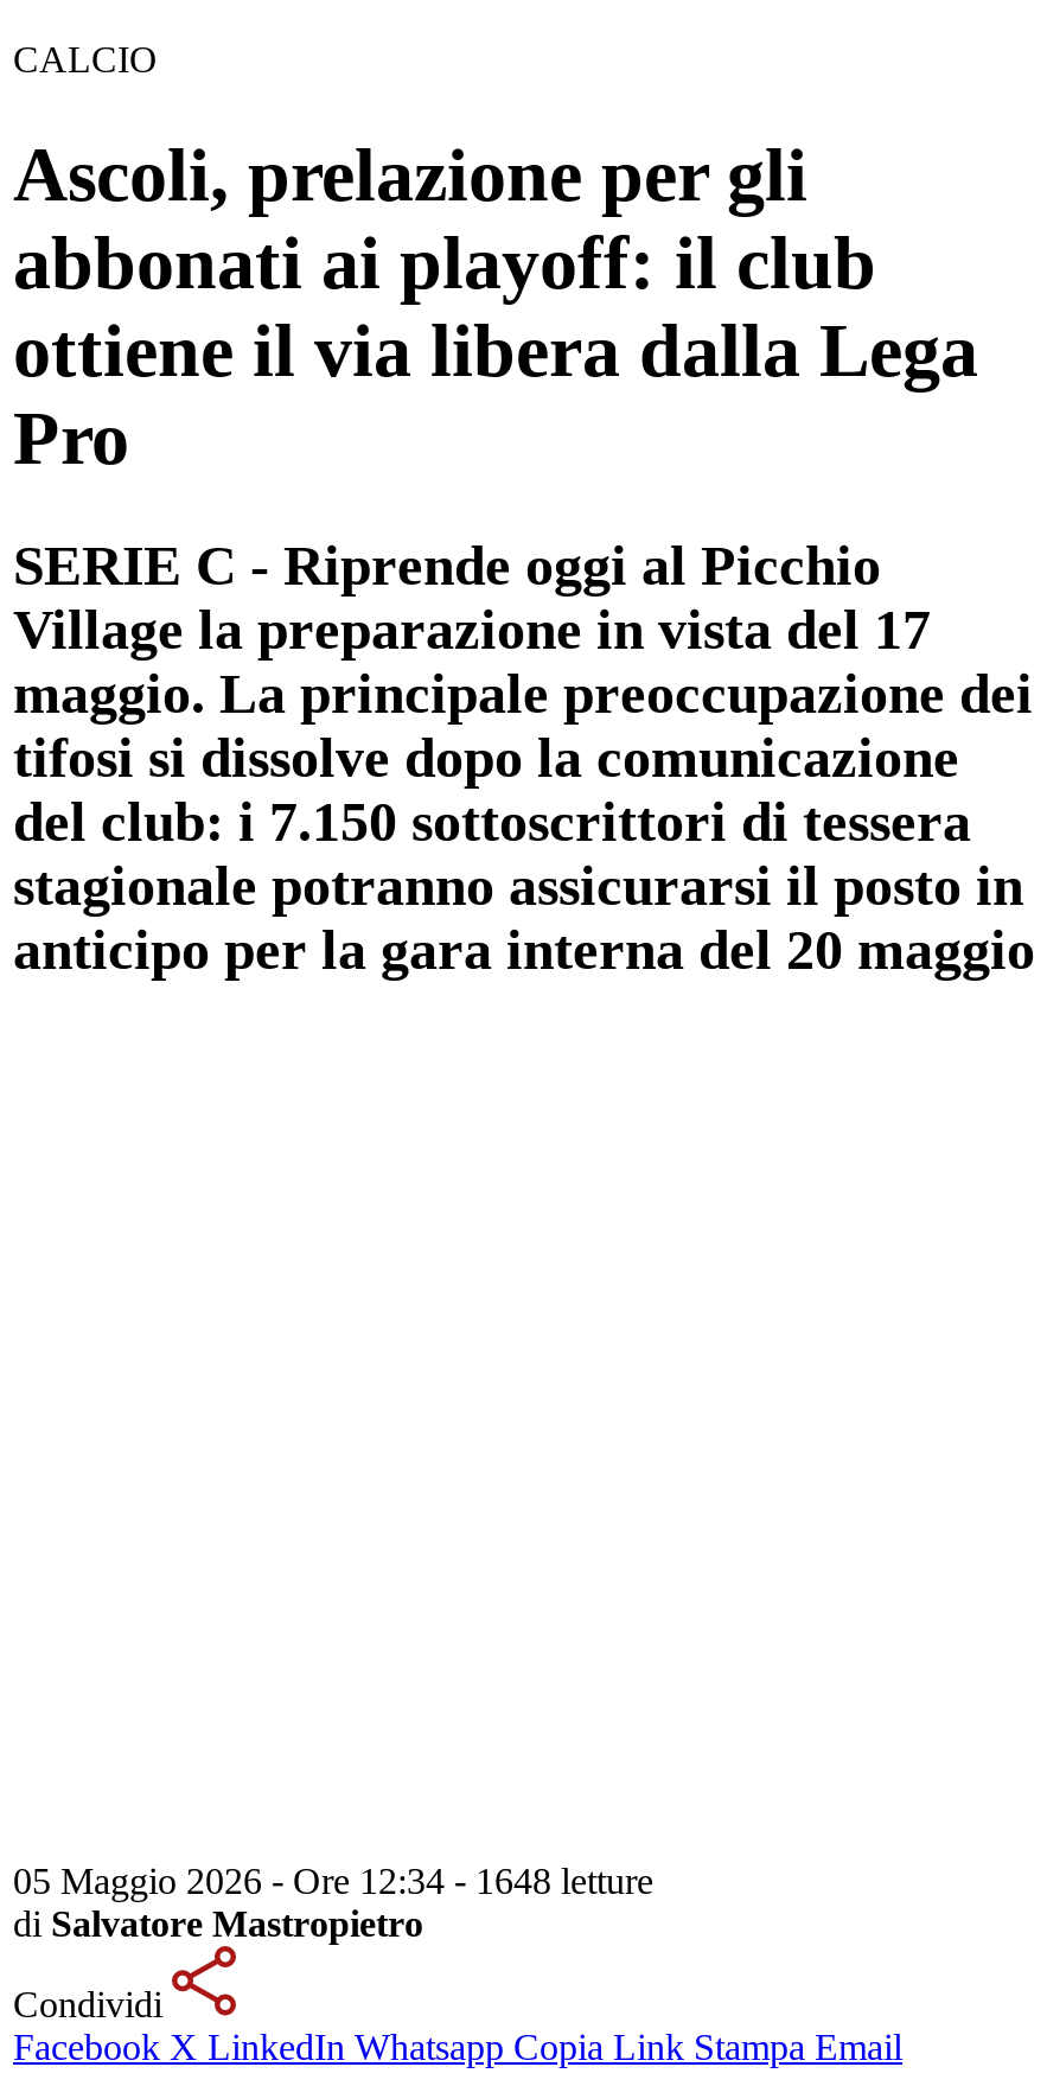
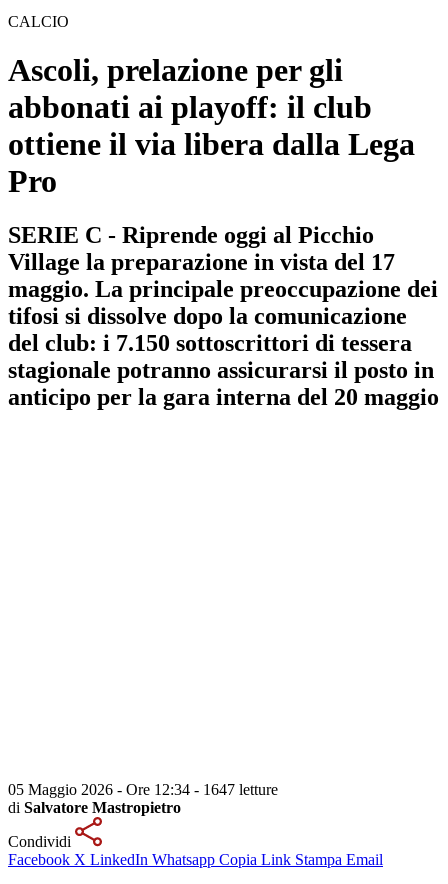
[13,1860,653,1901] 05 Maggio 2026 - Ore 12:34 - 1648 letture -> [8,781,278,798] 05 Maggio 2026 - Ore 12:34 - 1647 letture

